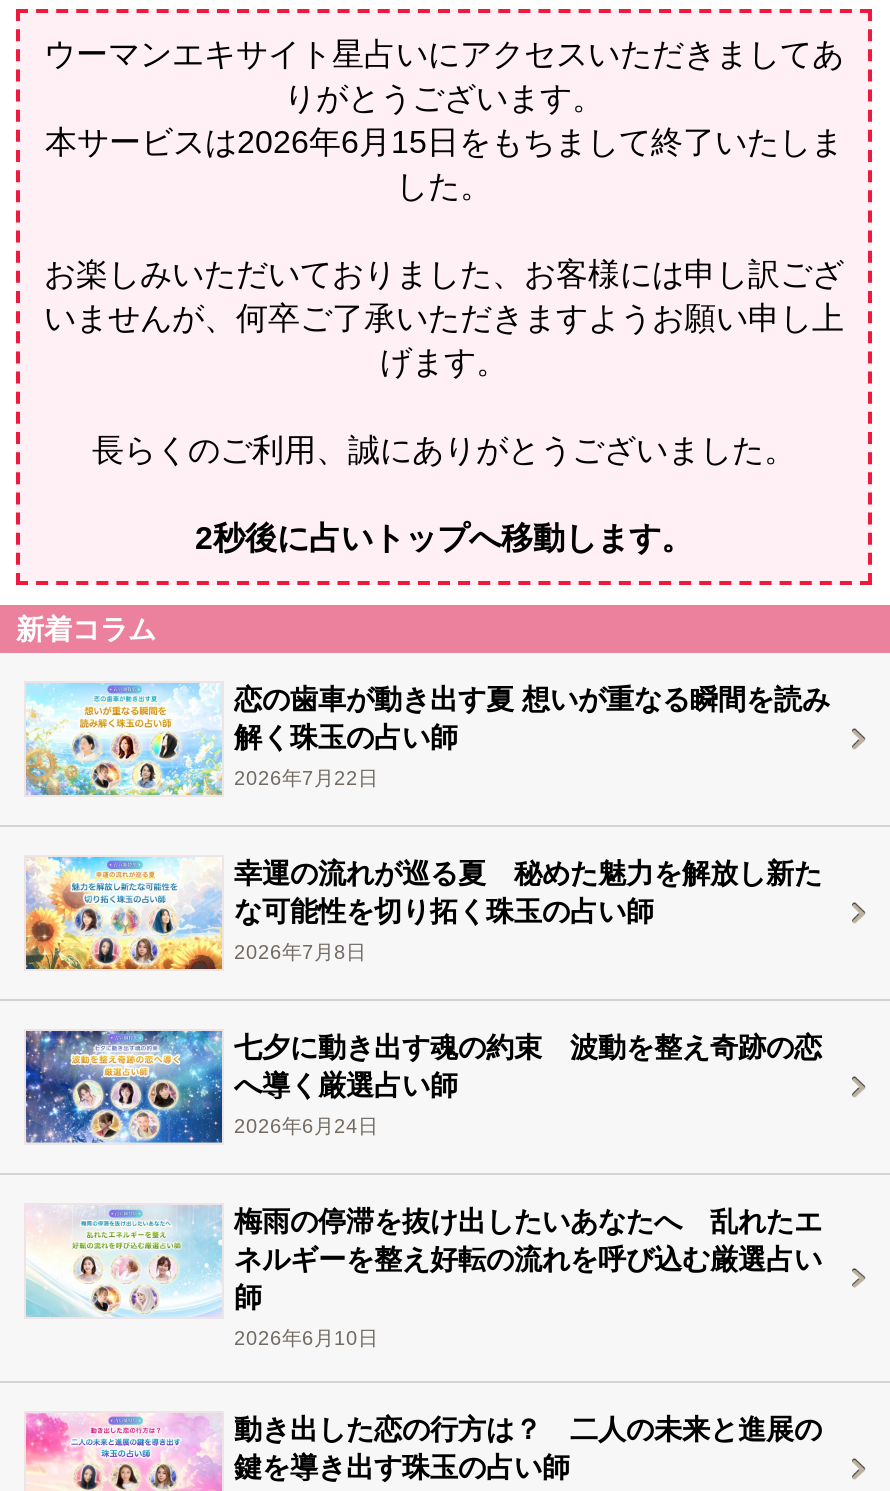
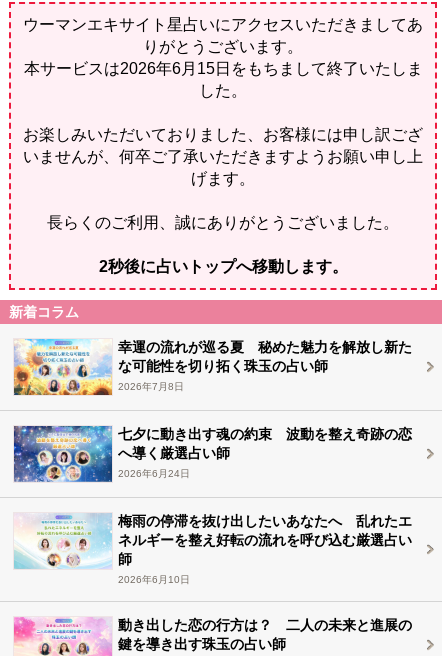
[24,683,830,797] [image] | 恋の歯車が動き出す夏 想いが重なる瞬間を読み | 解く珠玉の占い師 | 2026年7月22日 -> none

